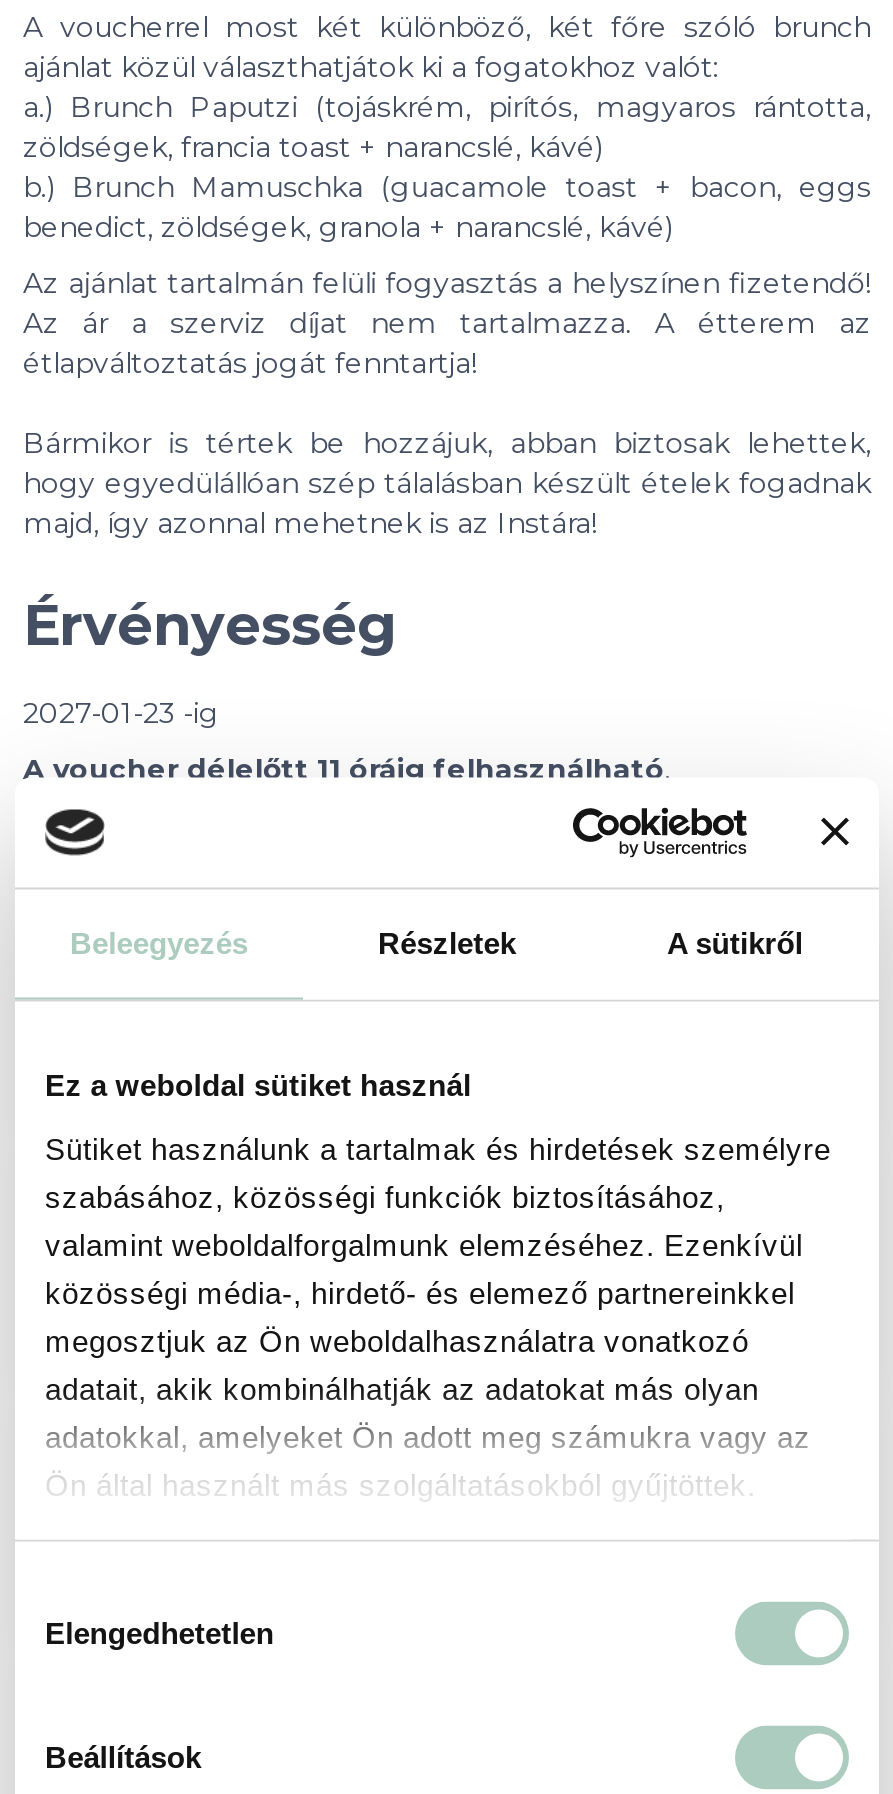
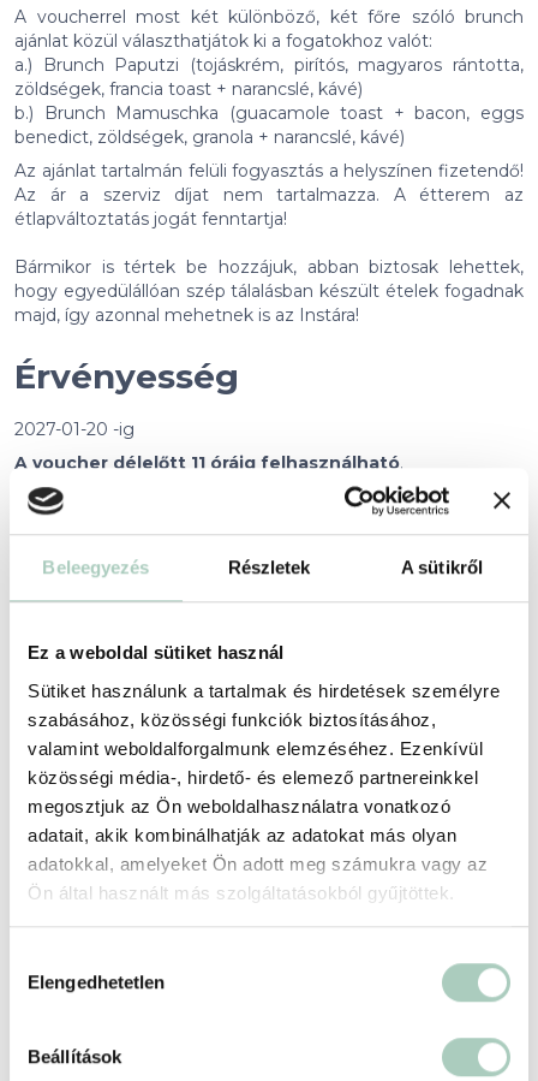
[23,695,219,731] 2027-01-23 -ig -> [14,418,134,440] 2027-01-20 -ig

